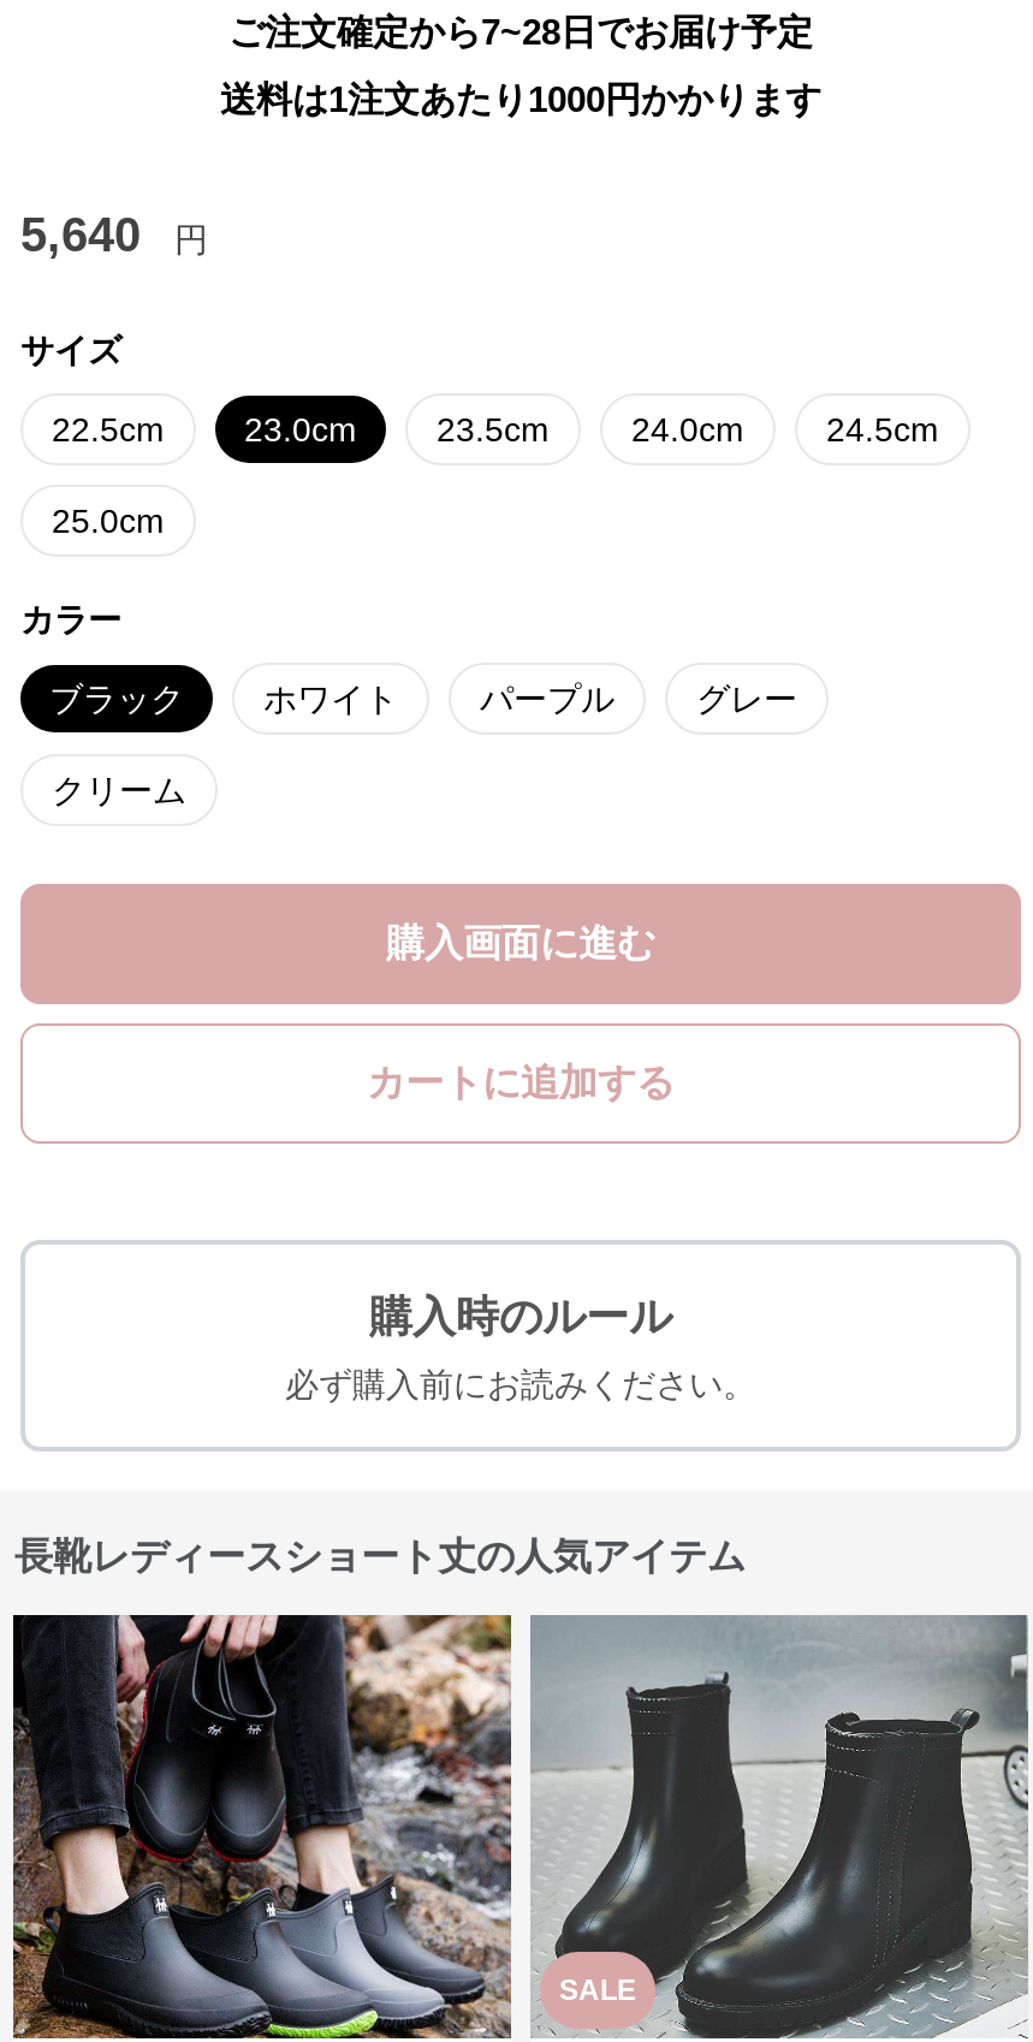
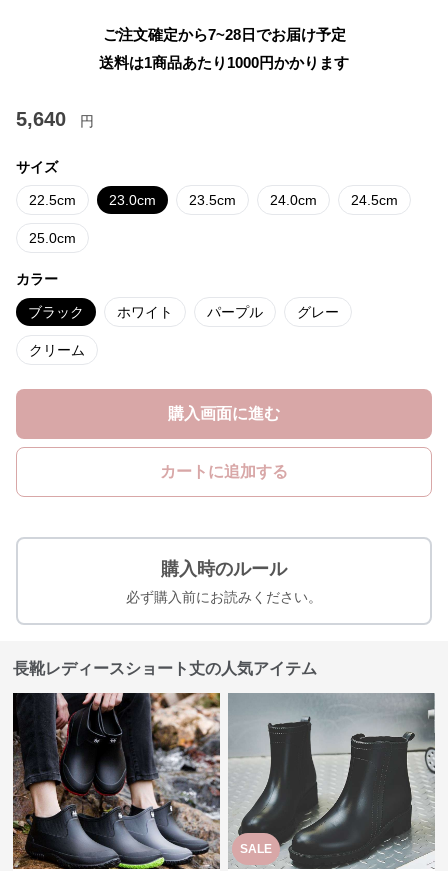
[220,78,821,119] 送料は1注文あたり1000円かかります -> [99,54,349,71] 送料は1商品あたり1000円かかります

